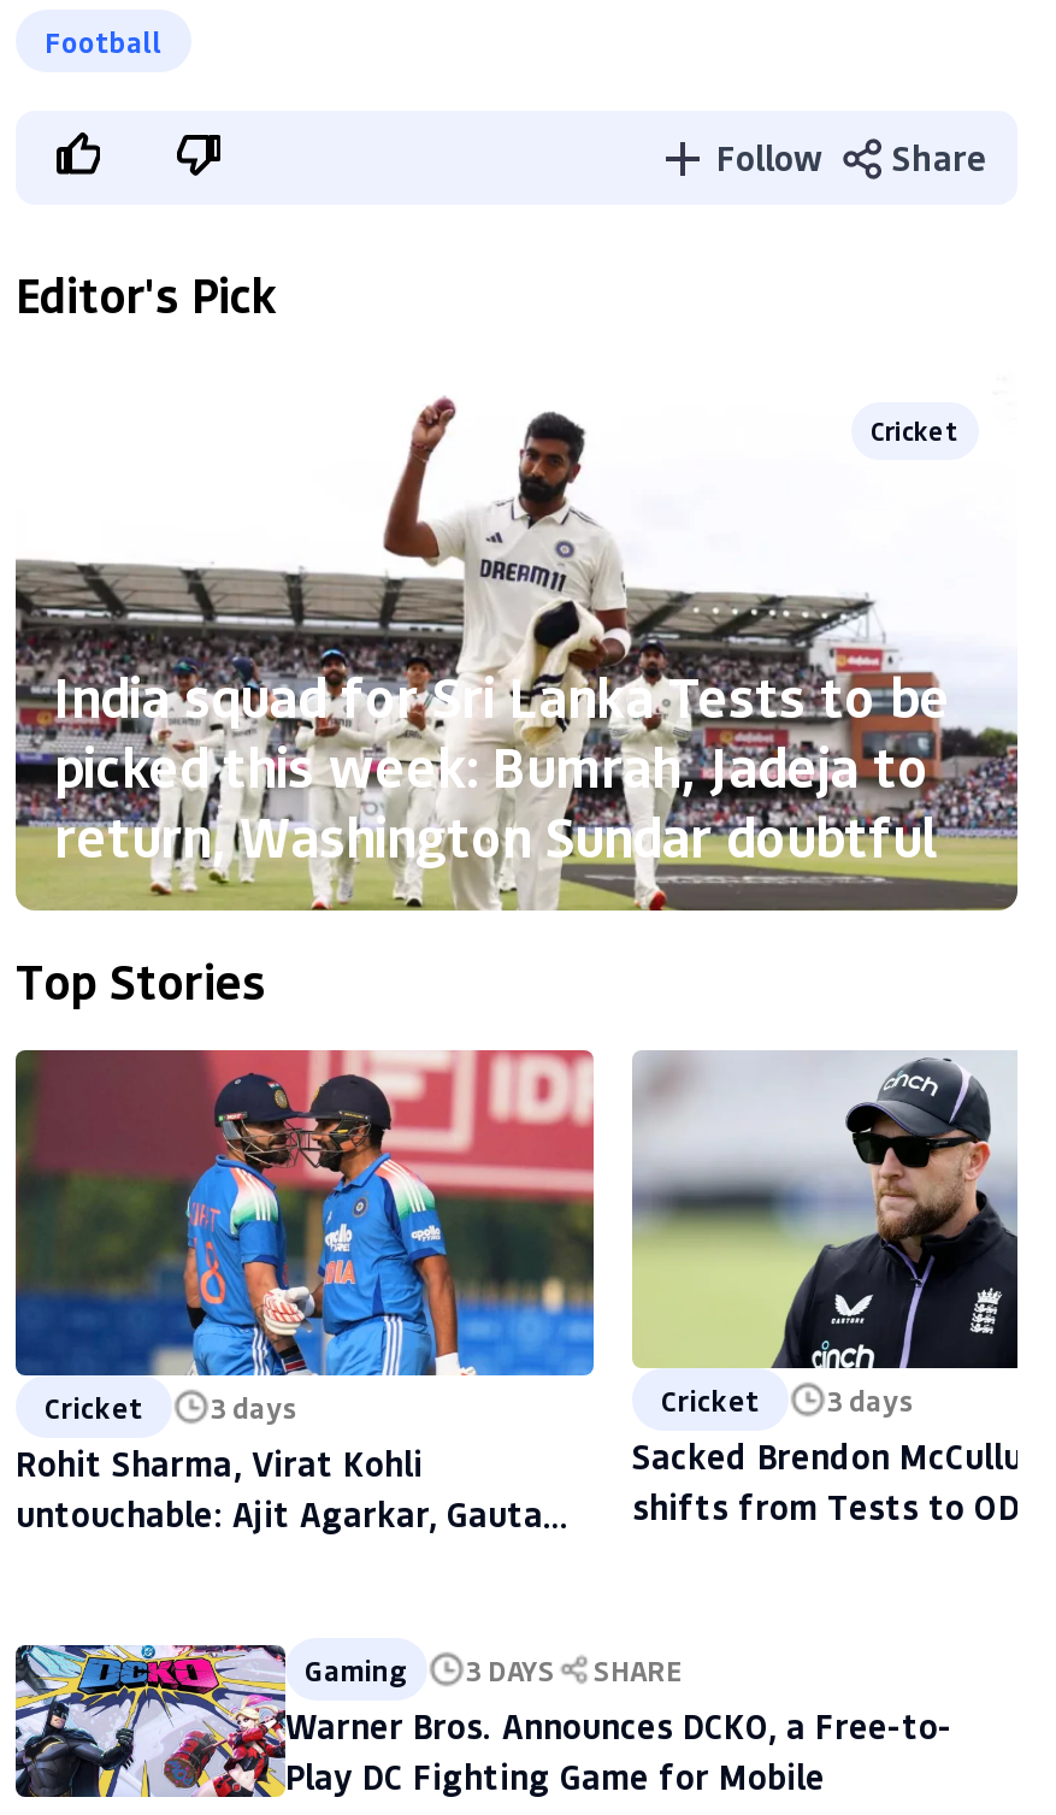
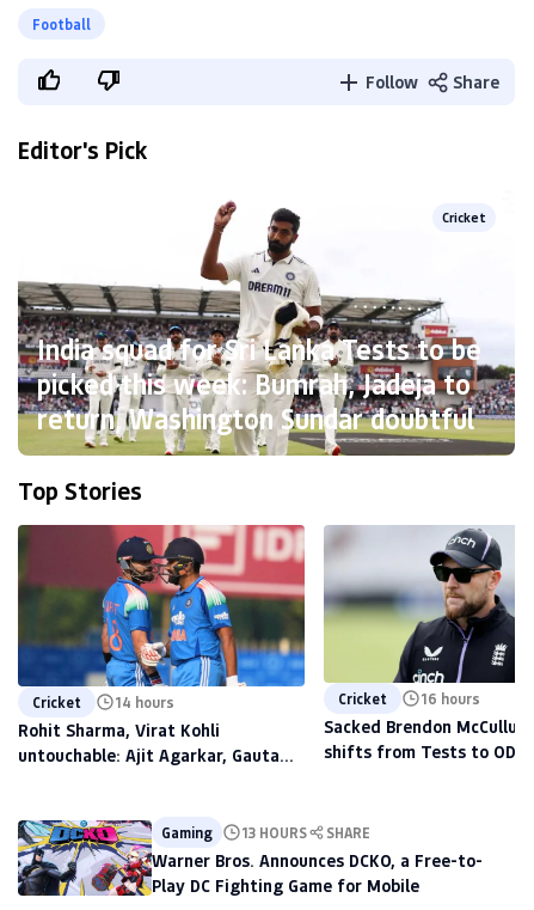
[45,1389,300,1427] Cricket 3 days -> [32,693,174,712] Cricket 14 hours
[661,1379,916,1418] Cricket 3 days -> [338,688,480,708] Cricket 16 hours
[305,1651,683,1690] Gaming 3 DAYS SHARE -> [161,823,370,842] Gaming 13 HOURS SHARE

